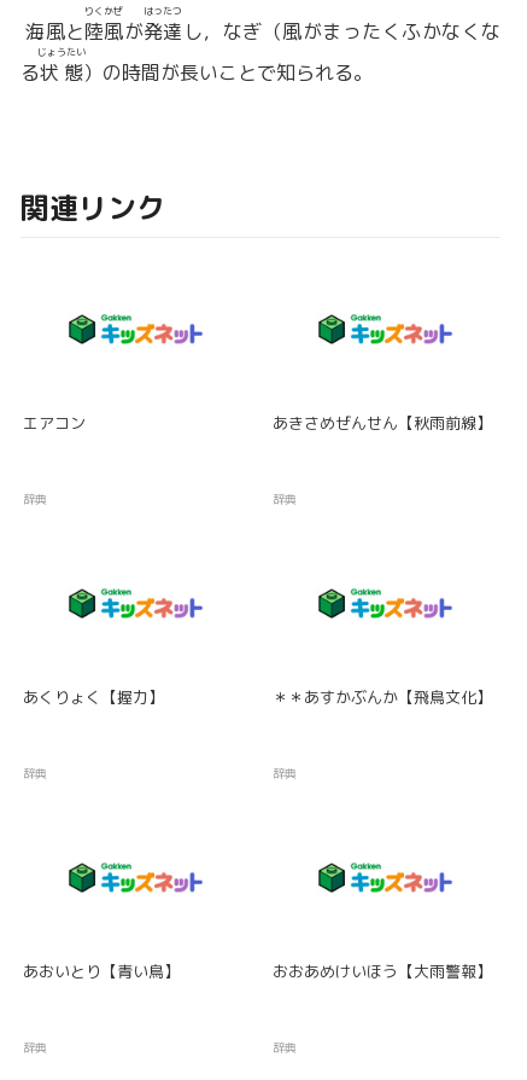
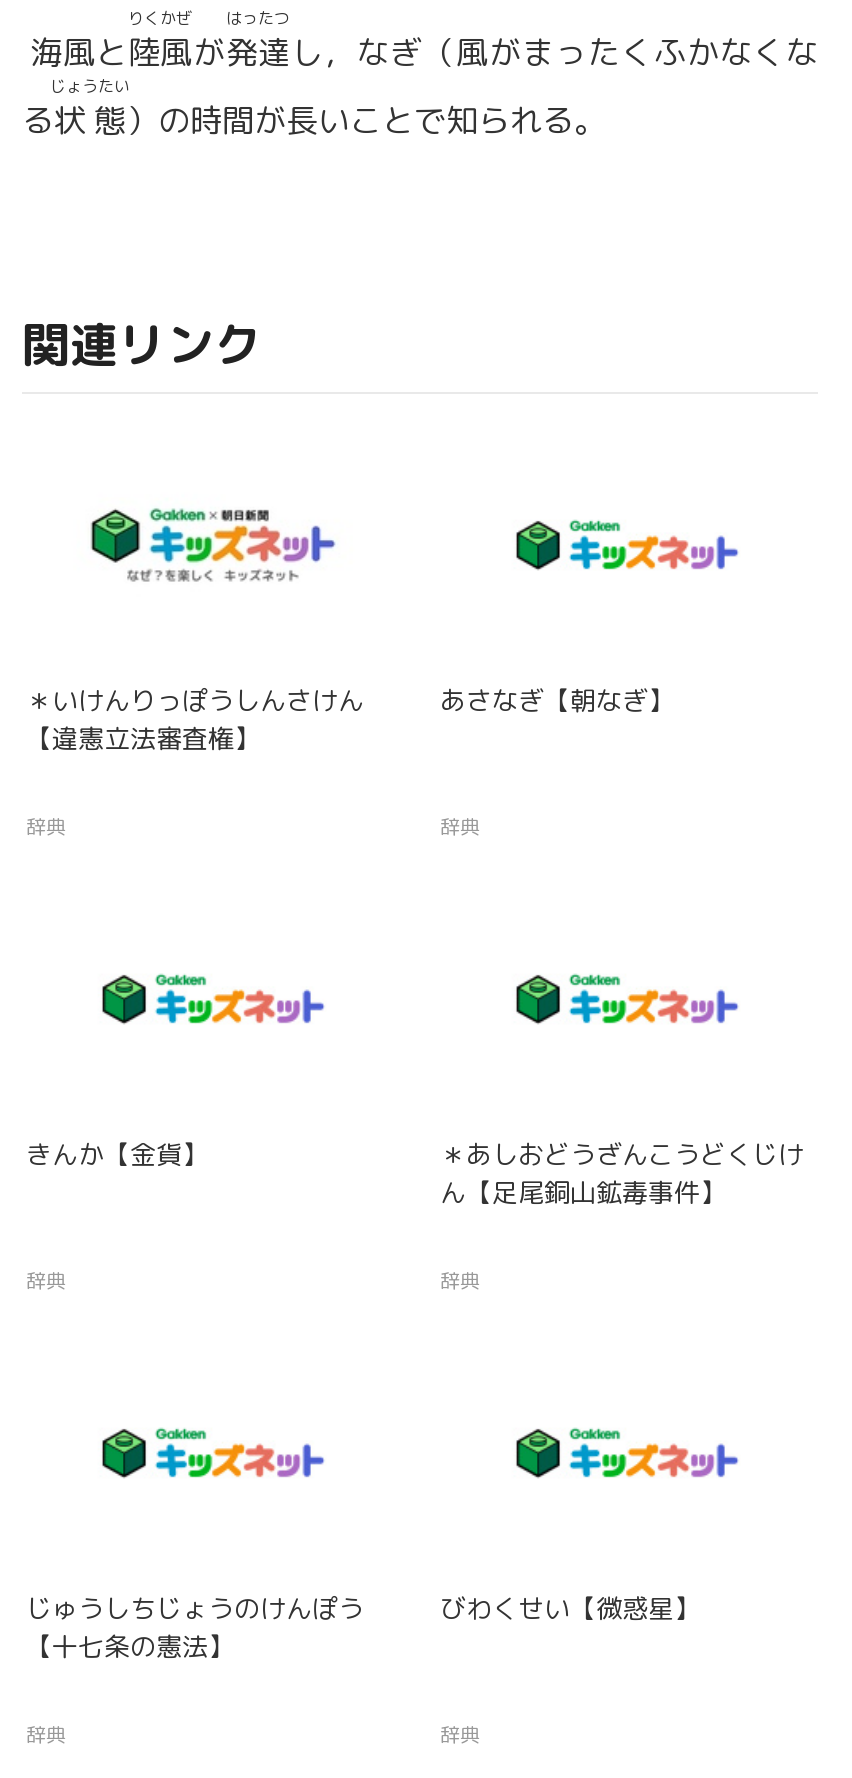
[62,307,209,350] [image] -> [88,506,336,582] [image]
[23,412,86,434] エアコン -> [26,683,364,757] ＊いけんりっぽうしんさけん | 【違憲立法審査権】
[273,412,492,434] あきさめぜんせん【秋雨前線】 -> [440,683,674,719] あさなぎ【朝なぎ】
[23,687,164,708] あくりょく【握力】 -> [26,1137,208,1173] きんか【金貨】
[273,687,492,708] ＊＊あすかぶんか【飛鳥文化】 -> [440,1137,804,1211] ＊あしおどうざんこうどくじけ | ん【足尾銅山鉱毒事件】
[23,961,180,982] あおいとり【青い鳥】 -> [26,1590,364,1664] じゅうしちじょうのけんぽう | 【十七条の憲法】
[273,961,492,982] おおあめけいほう【大雨警報】 -> [440,1590,700,1626] びわくせい【微惑星】

